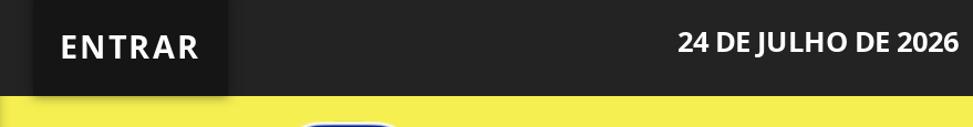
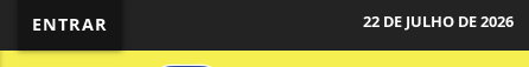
[677,21,959,61] 24 DE JULHO DE 2026 -> [363,11,514,32] 22 DE JULHO DE 2026

